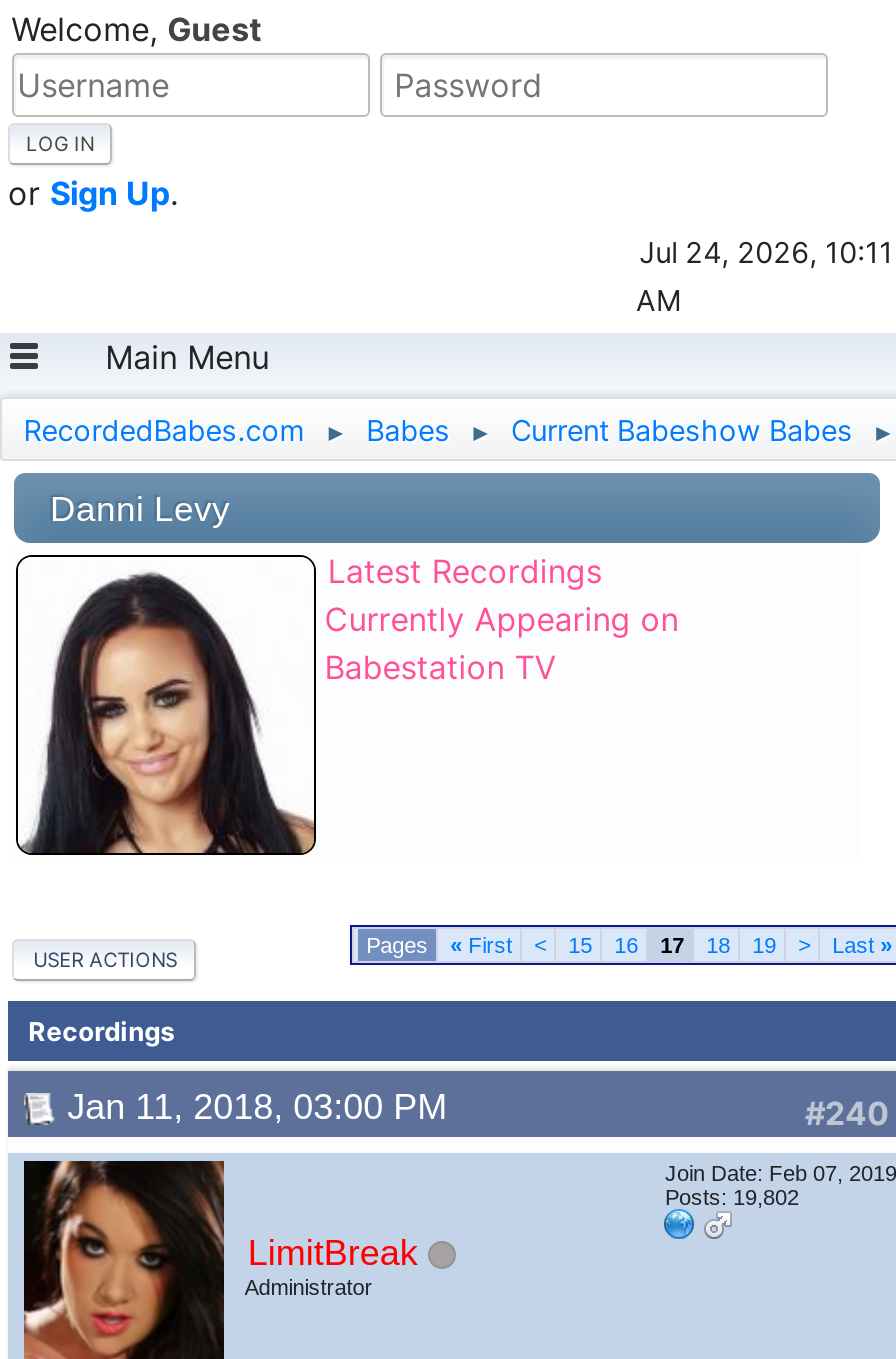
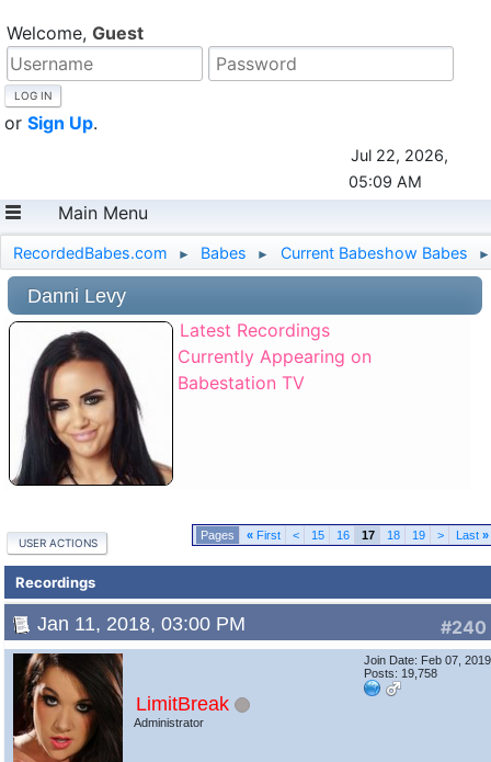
[636,235,893,317] Jul 24, 2026, 10:11 | AM -> [349,146,448,191] Jul 22, 2026, | 05:09 AM
[665,1185,799,1209] Posts: 19,802 -> [364,667,438,680] Posts: 19,758

